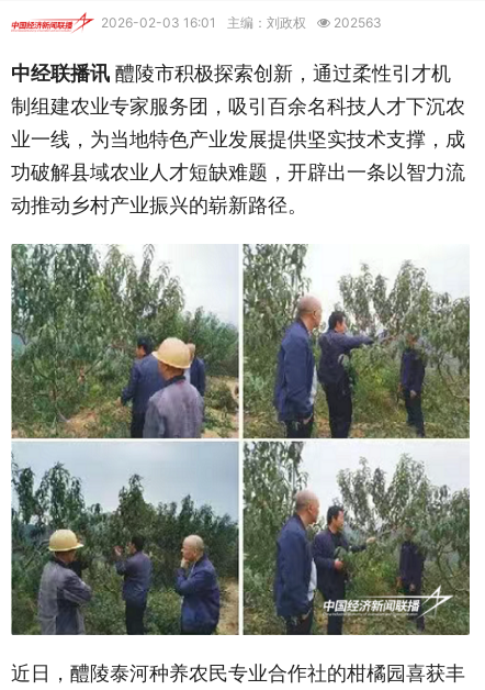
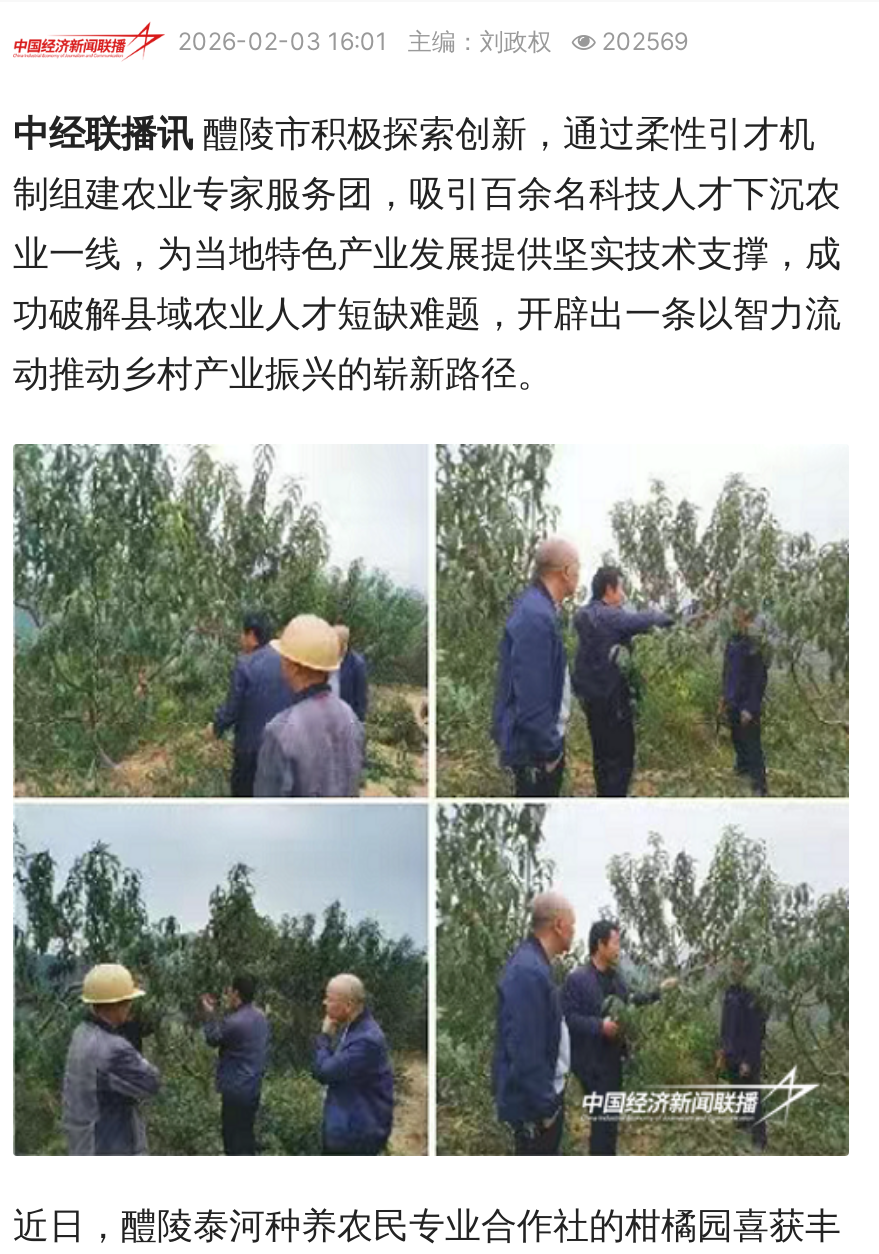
[101,14,382,30] 2026-02-03 16:01 主编：刘政权 202563 -> [178,25,688,55] 2026-02-03 16:01 主编：刘政权 202569

